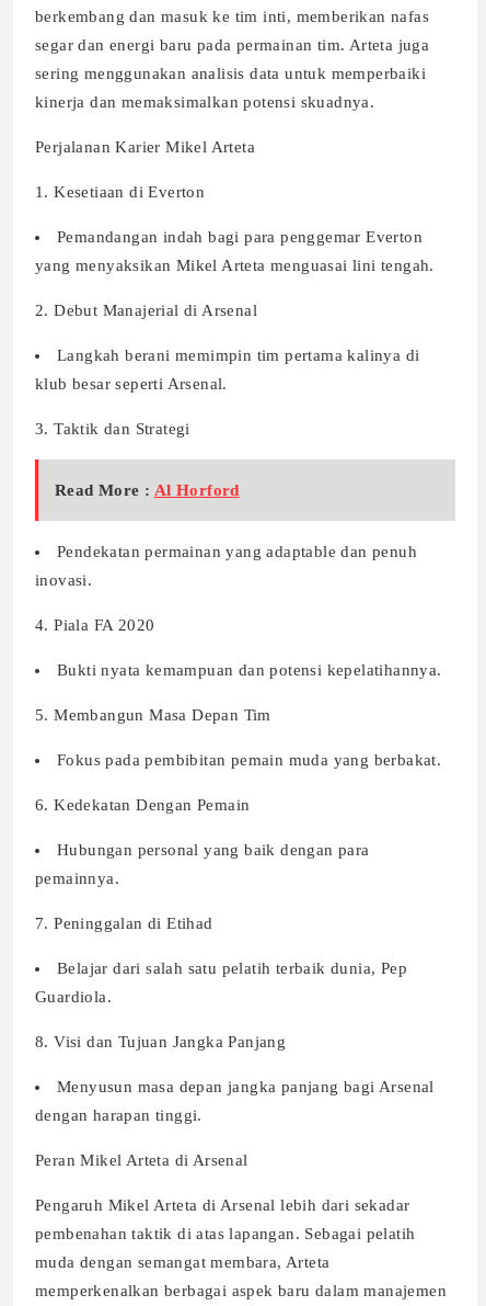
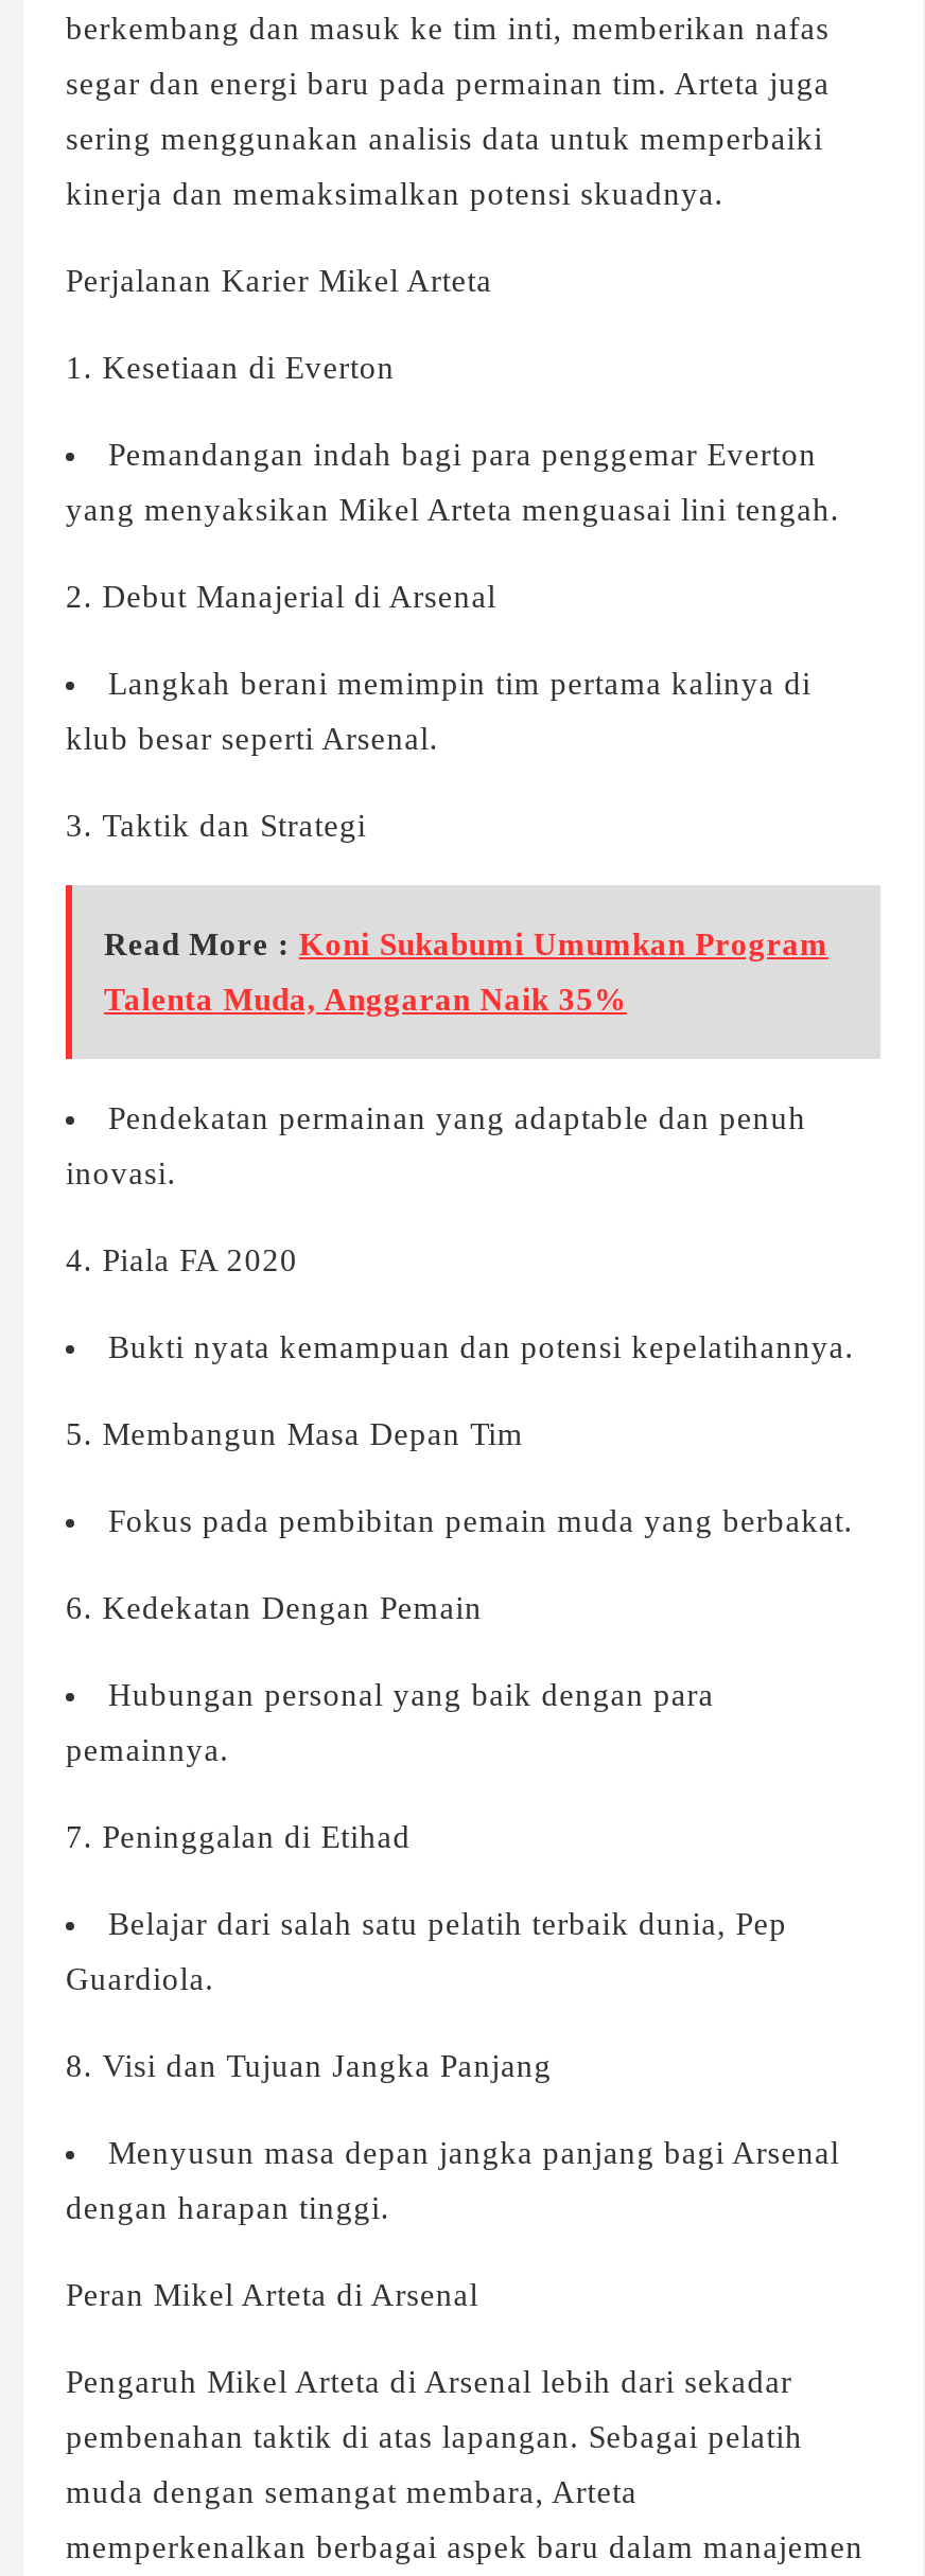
[55,482,239,499] Read More : Al Horford -> [104,928,828,1017] Read More : Koni Sukabumi Umumkan Program | Talenta Muda, Anggaran Naik 35%

